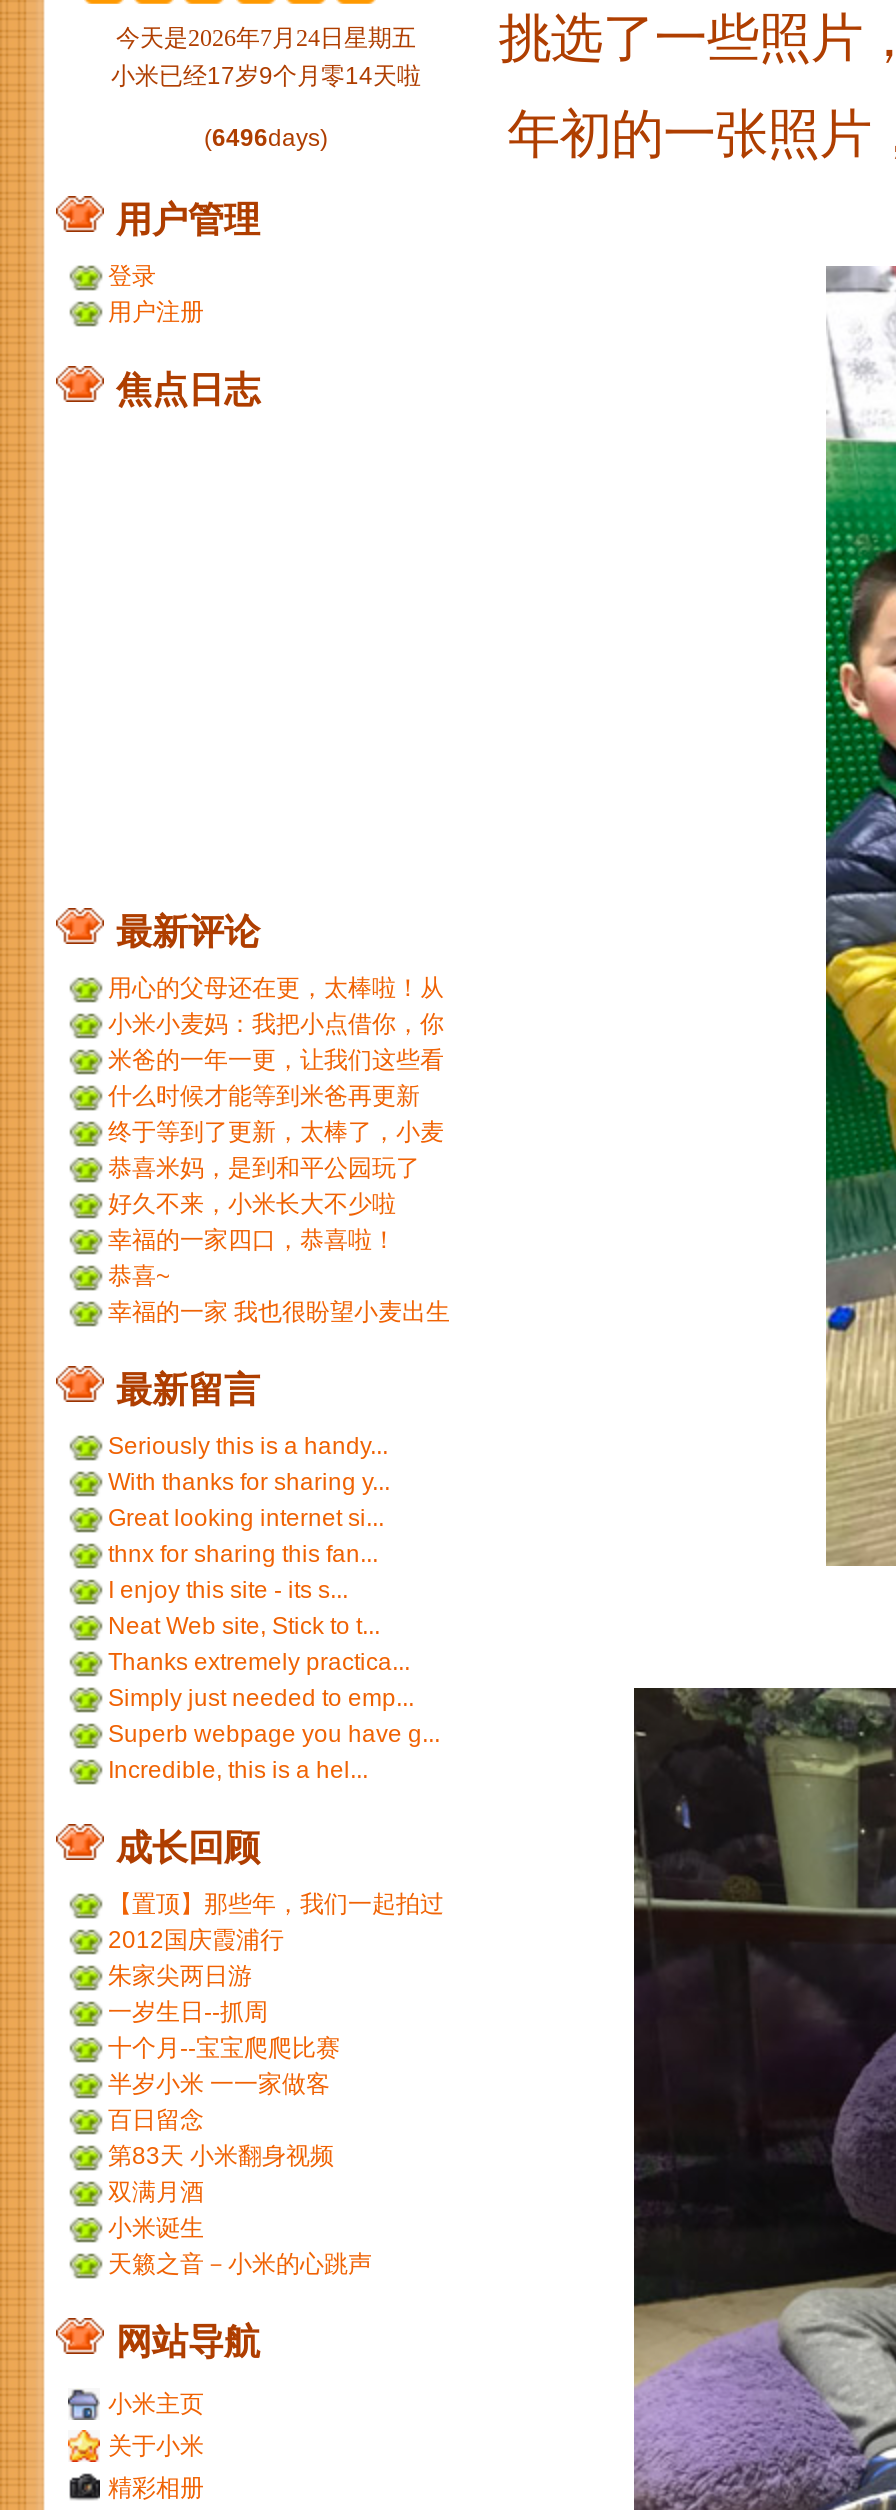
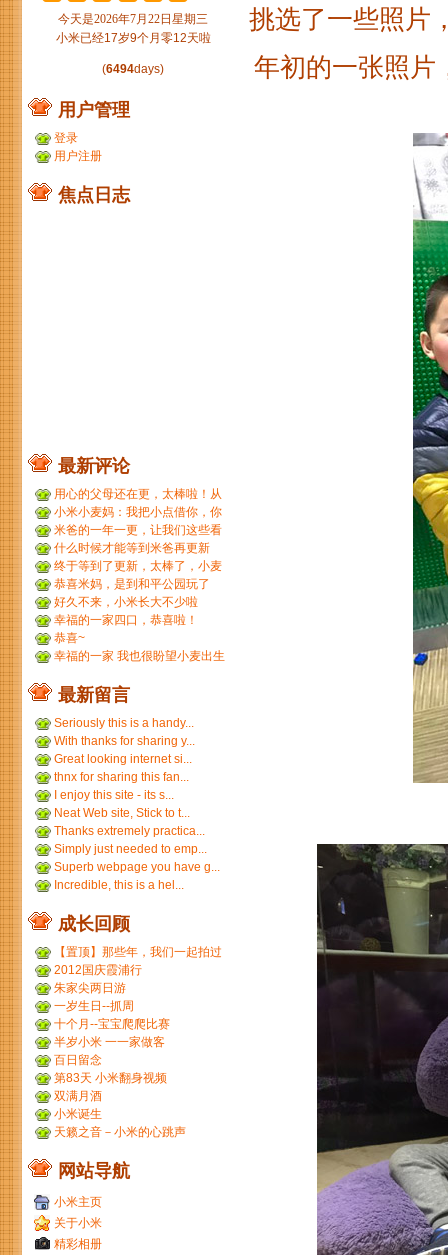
[116,24,416,52] 今天是2026年7月24日星期五 -> [58,12,208,26] 今天是2026年7月22日星期三
[111,62,421,90] 小米已经17岁9个月零14天啦 -> [55,31,210,45] 小米已经17岁9个月零12天啦
[204,124,328,152] (6496days) -> [102,62,164,76] (6494days)

